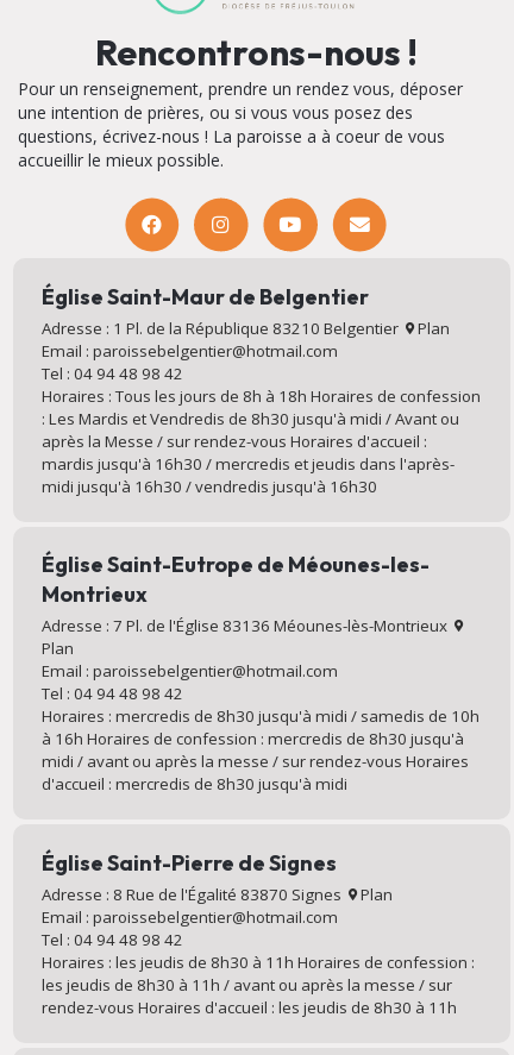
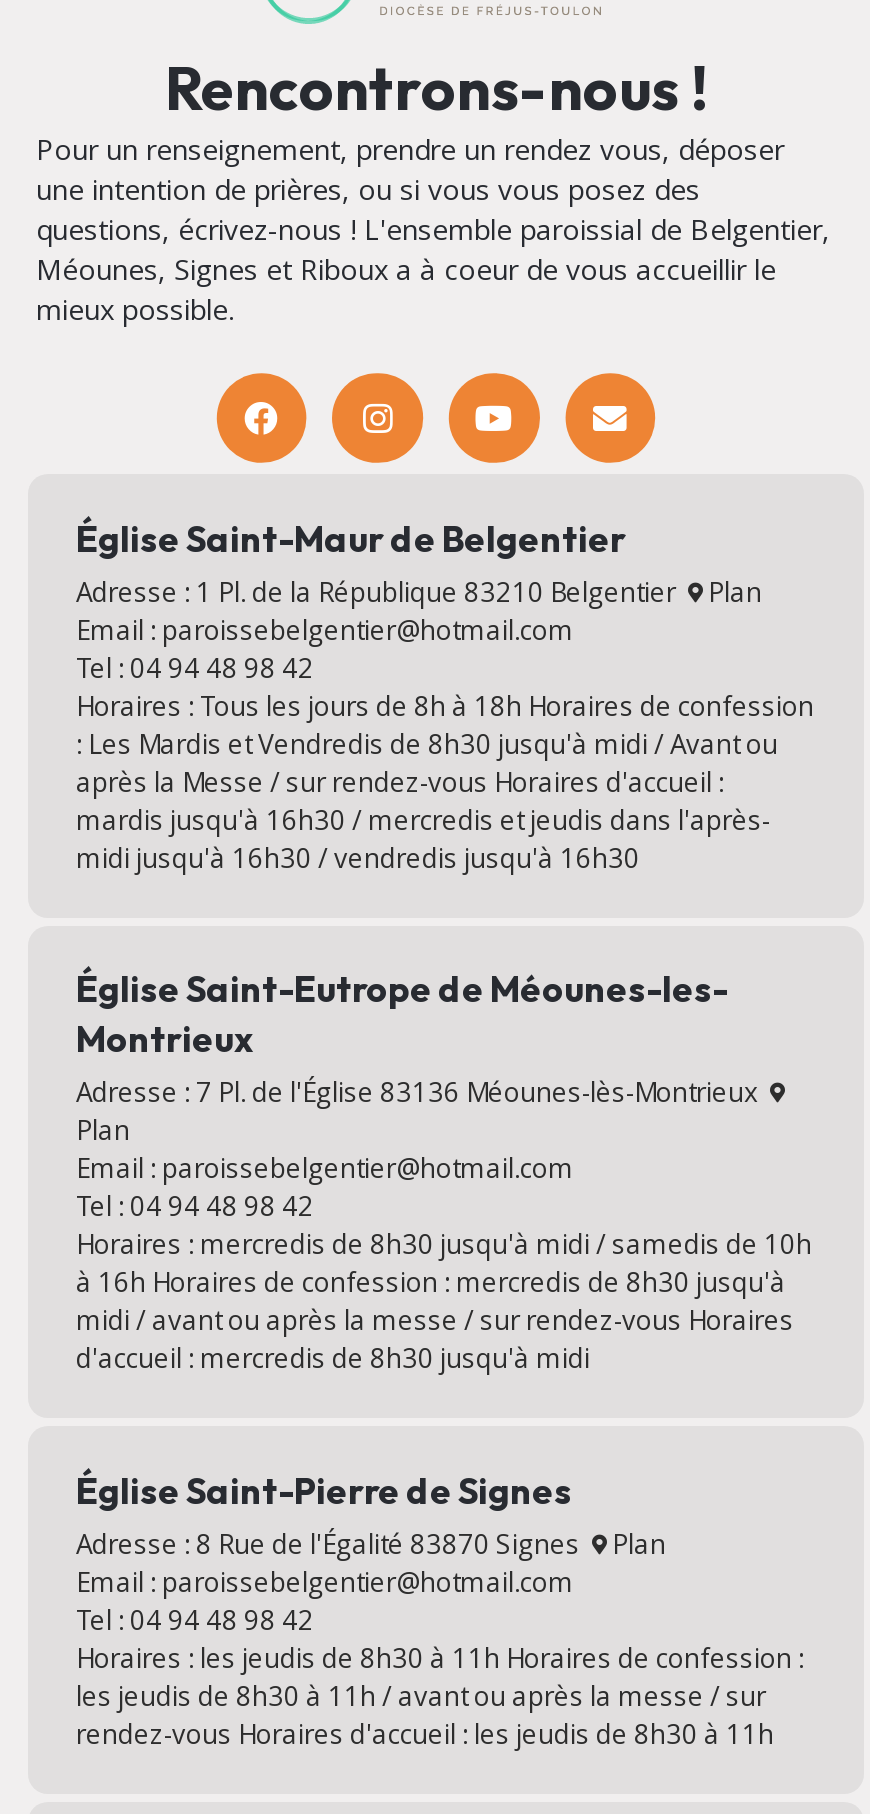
[18,125,445,171] questions, écrivez-nous ! La paroisse a à coeur de vous | accueillir le mieux possible. -> [36,209,830,327] questions, écrivez-nous ! L'ensemble paroissial de Belgentier, | Méounes, Signes et Riboux a à coeur de vous accueillir le | mieux possible.

